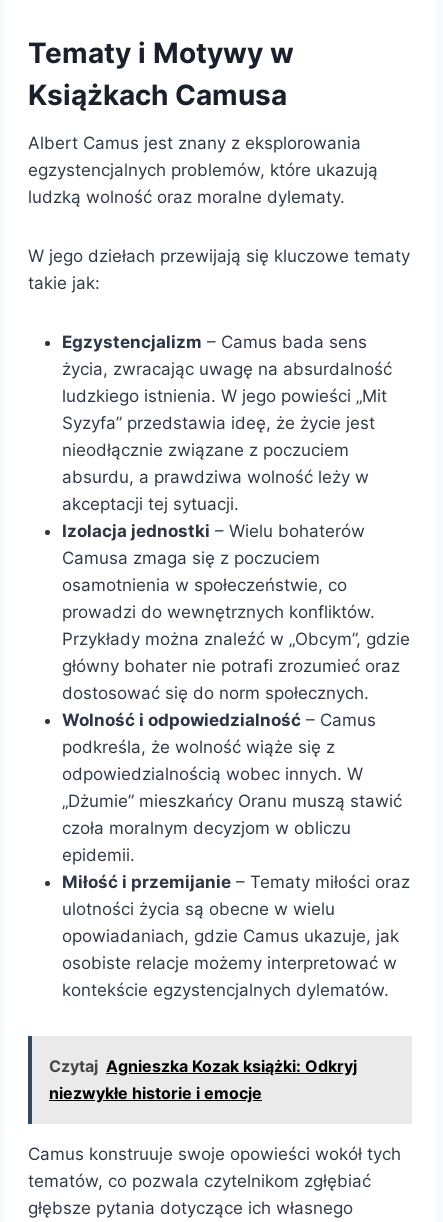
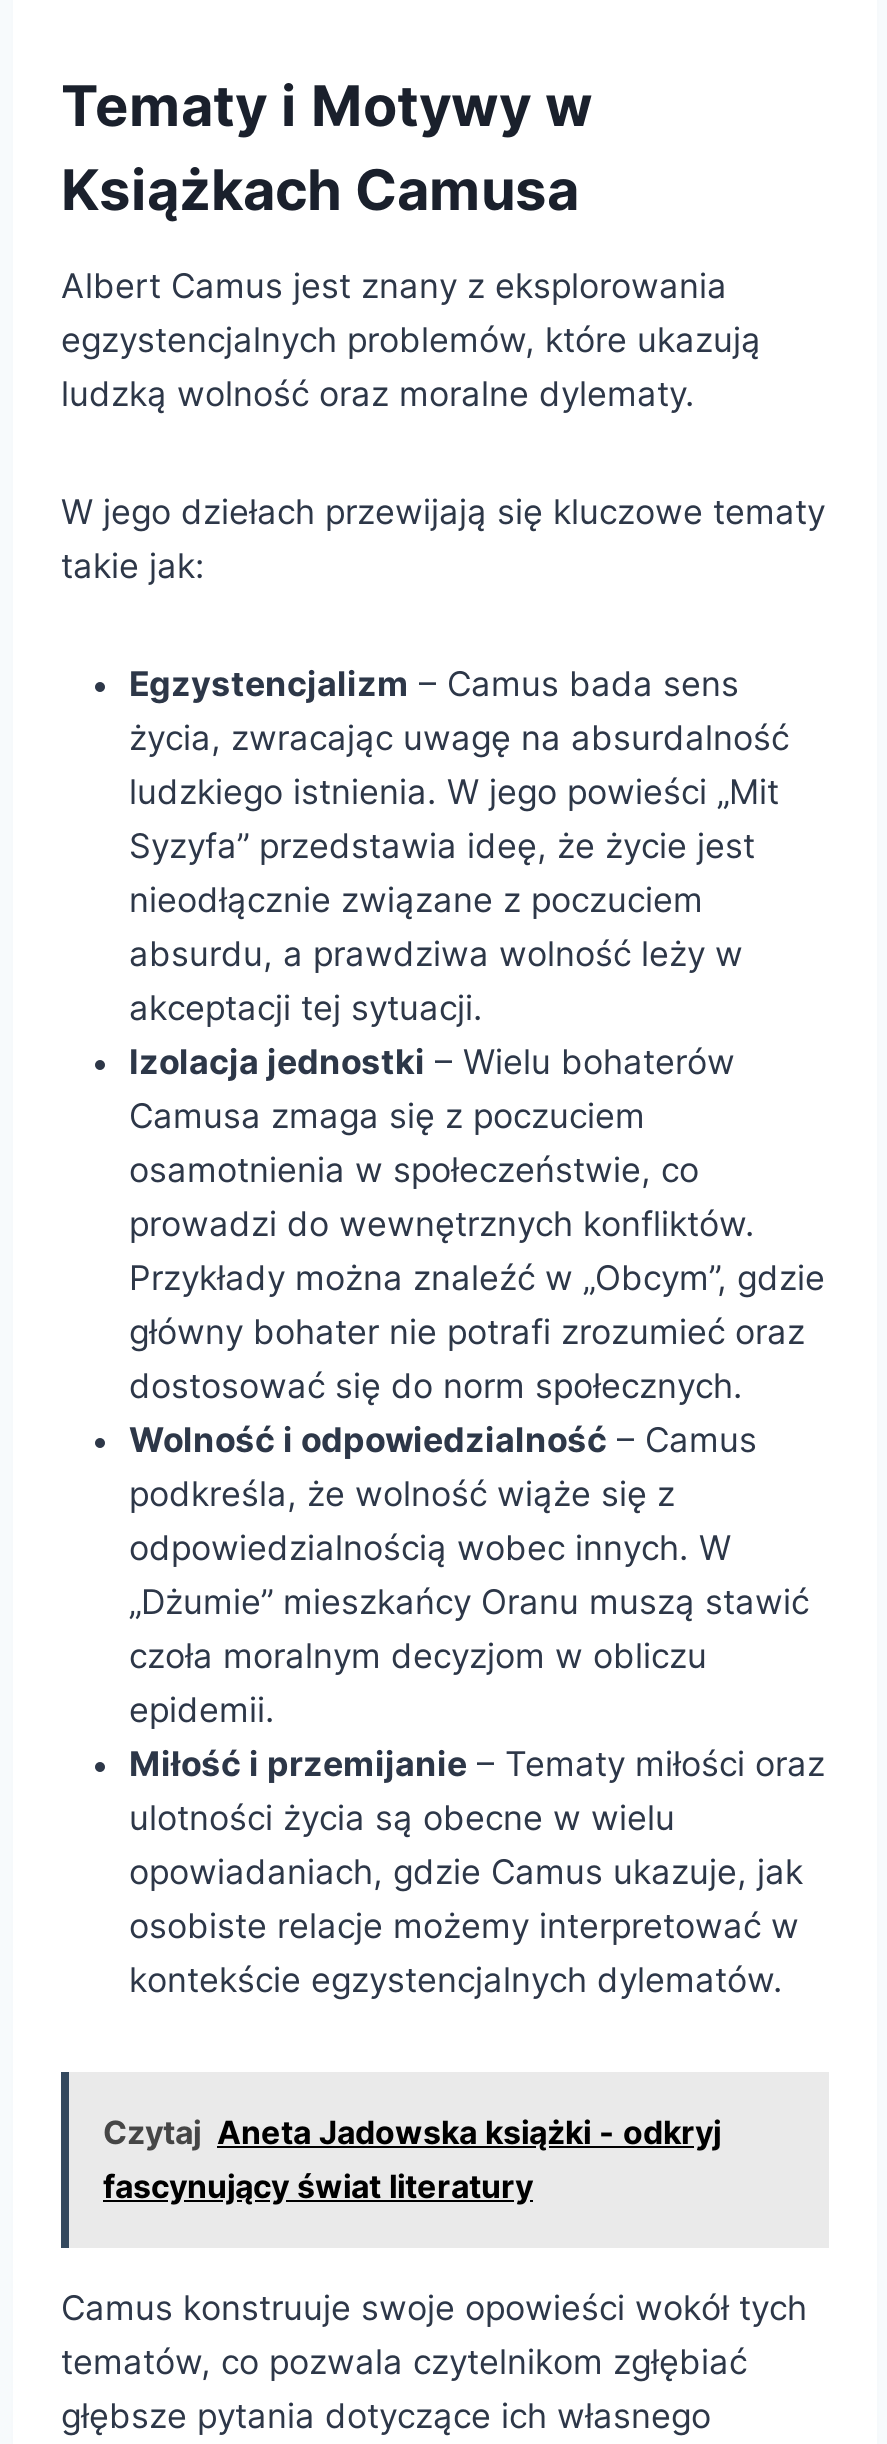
[49,1056,357,1103] Czytaj Agnieszka Kozak książki: Odkryj | niezwykłe historie i emocje -> [103,2112,721,2206] Czytaj Aneta Jadowska książki - odkryj | fascynujący świat literatury

